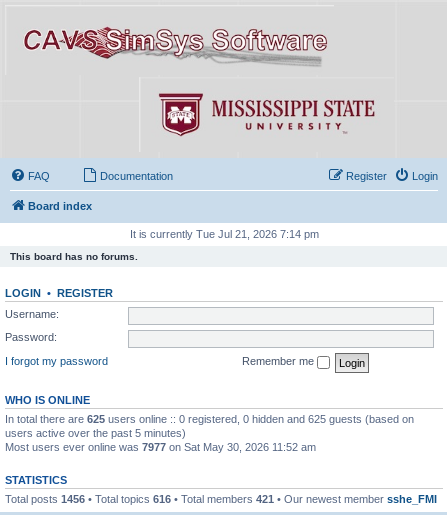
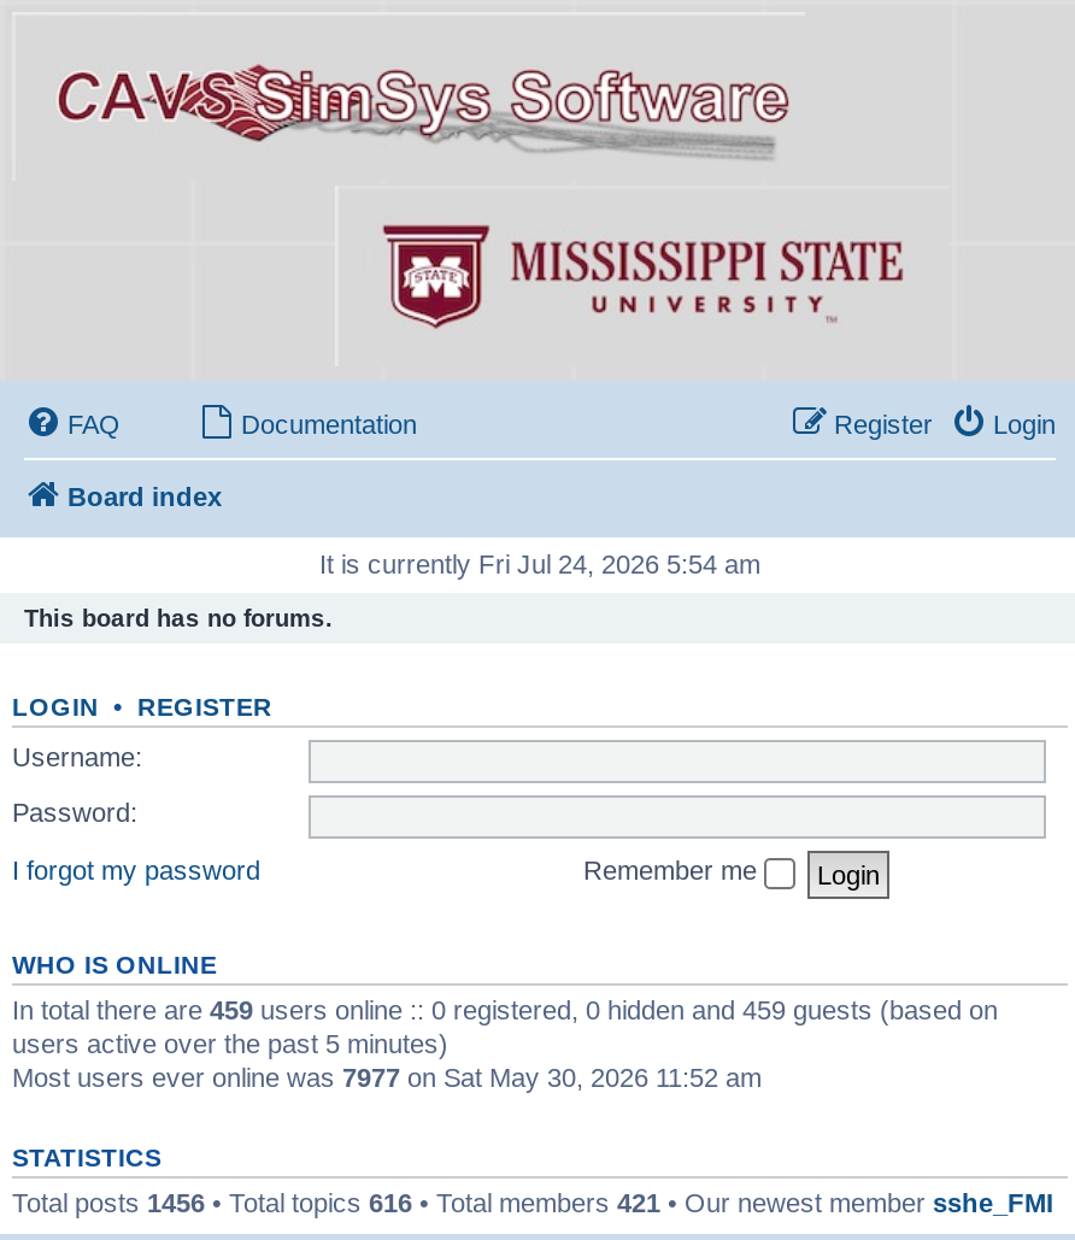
[129,228,318,240] It is currently Tue Jul 21, 2026 7:14 pm -> [319,549,760,577] It is currently Fri Jul 24, 2026 5:54 am
[5,413,414,425] In total there are 625 users online :: 0 registered, 0 hidden and 625 guests (based on -> [12,996,998,1025] In total there are 459 users online :: 0 registered, 0 hidden and 459 guests (based on

